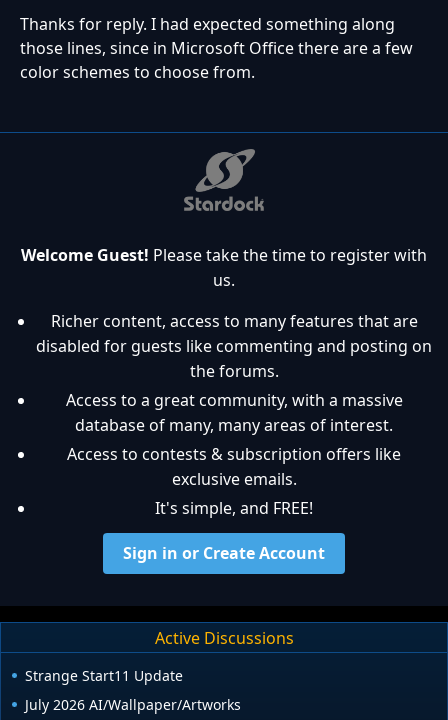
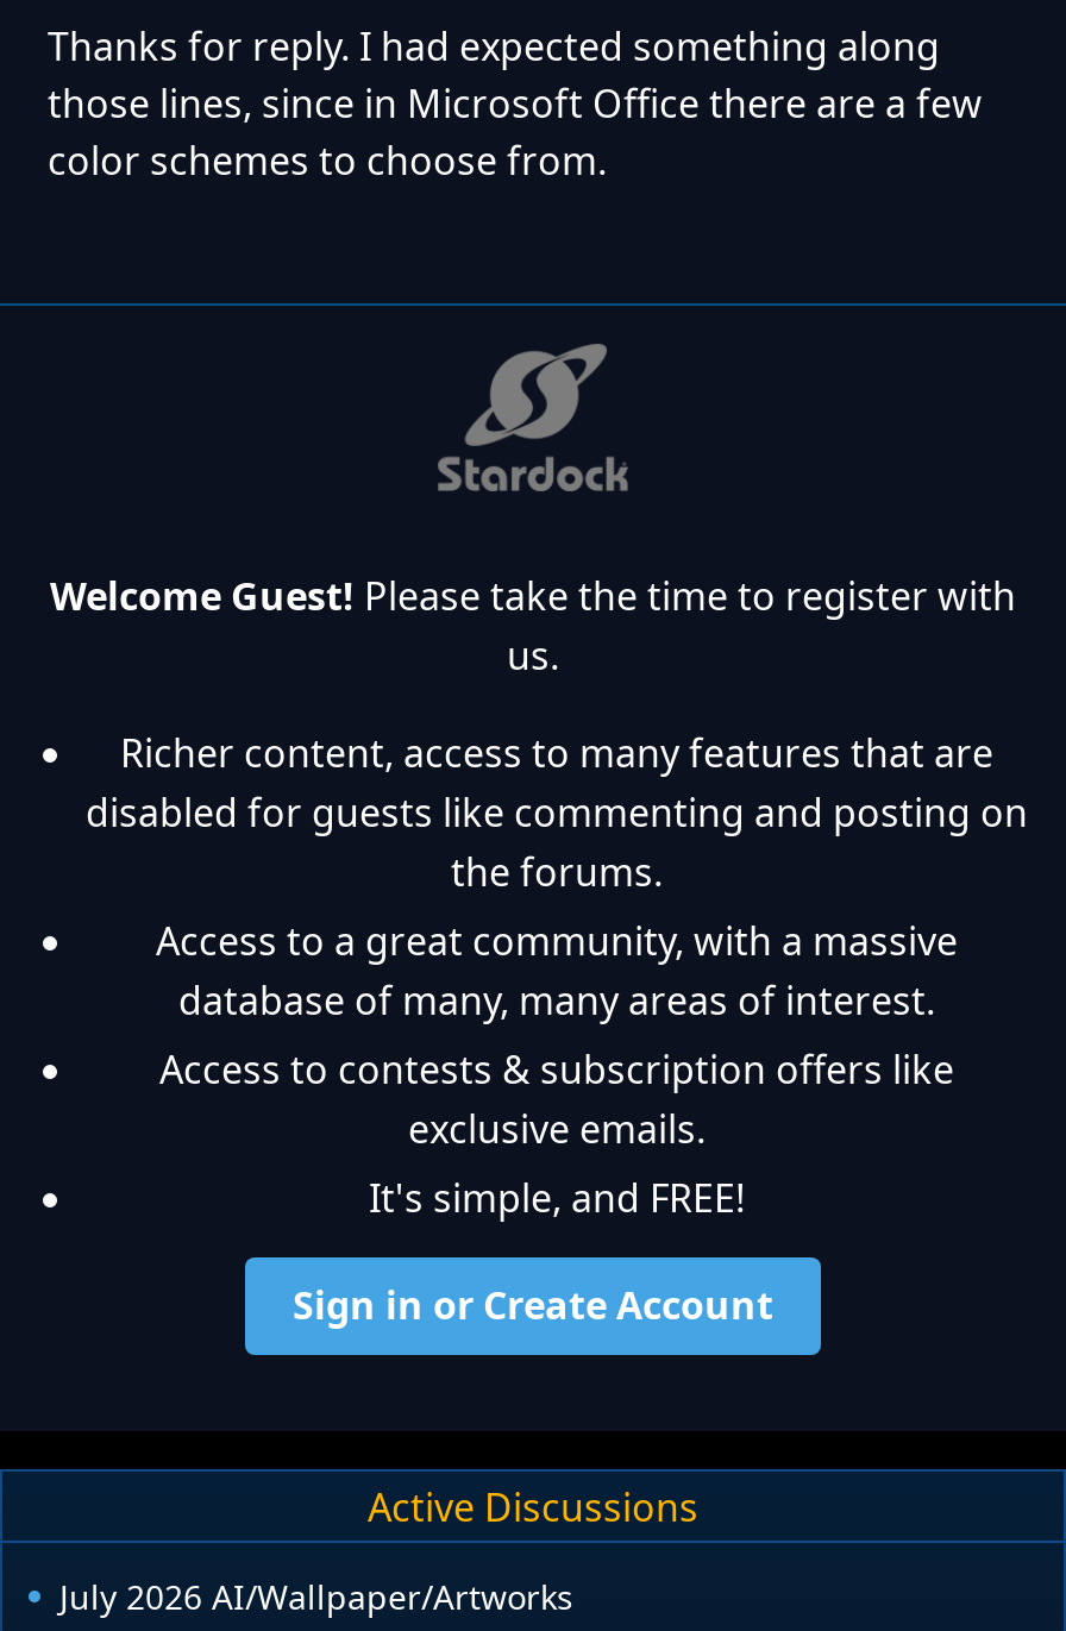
[25,666,183,685] Strange Start11 Update -> none

